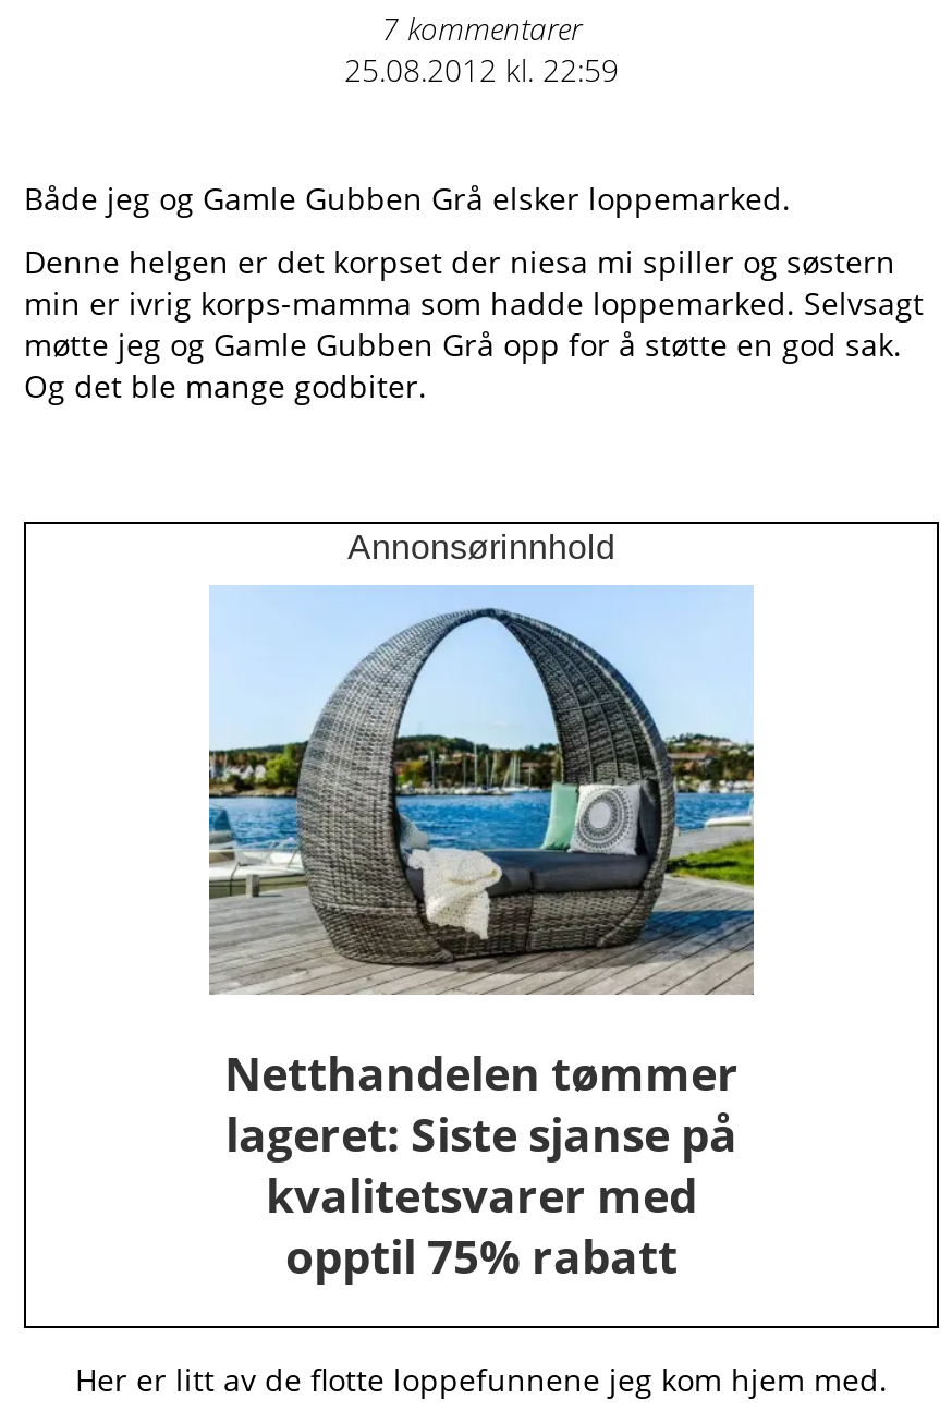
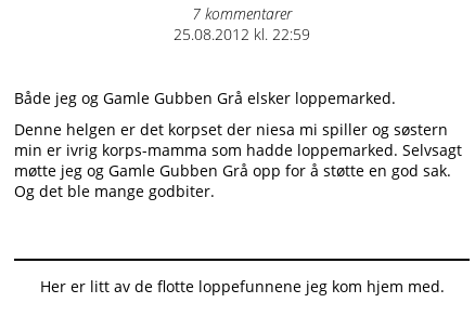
[22,519,941,1327] [image] | Annonsørinnhold -> none
[224,1043,739,1287] Netthandelen tømmer | lageret: Siste sjanse på | kvalitetsvarer med | opptil 75% rabatt -> none

